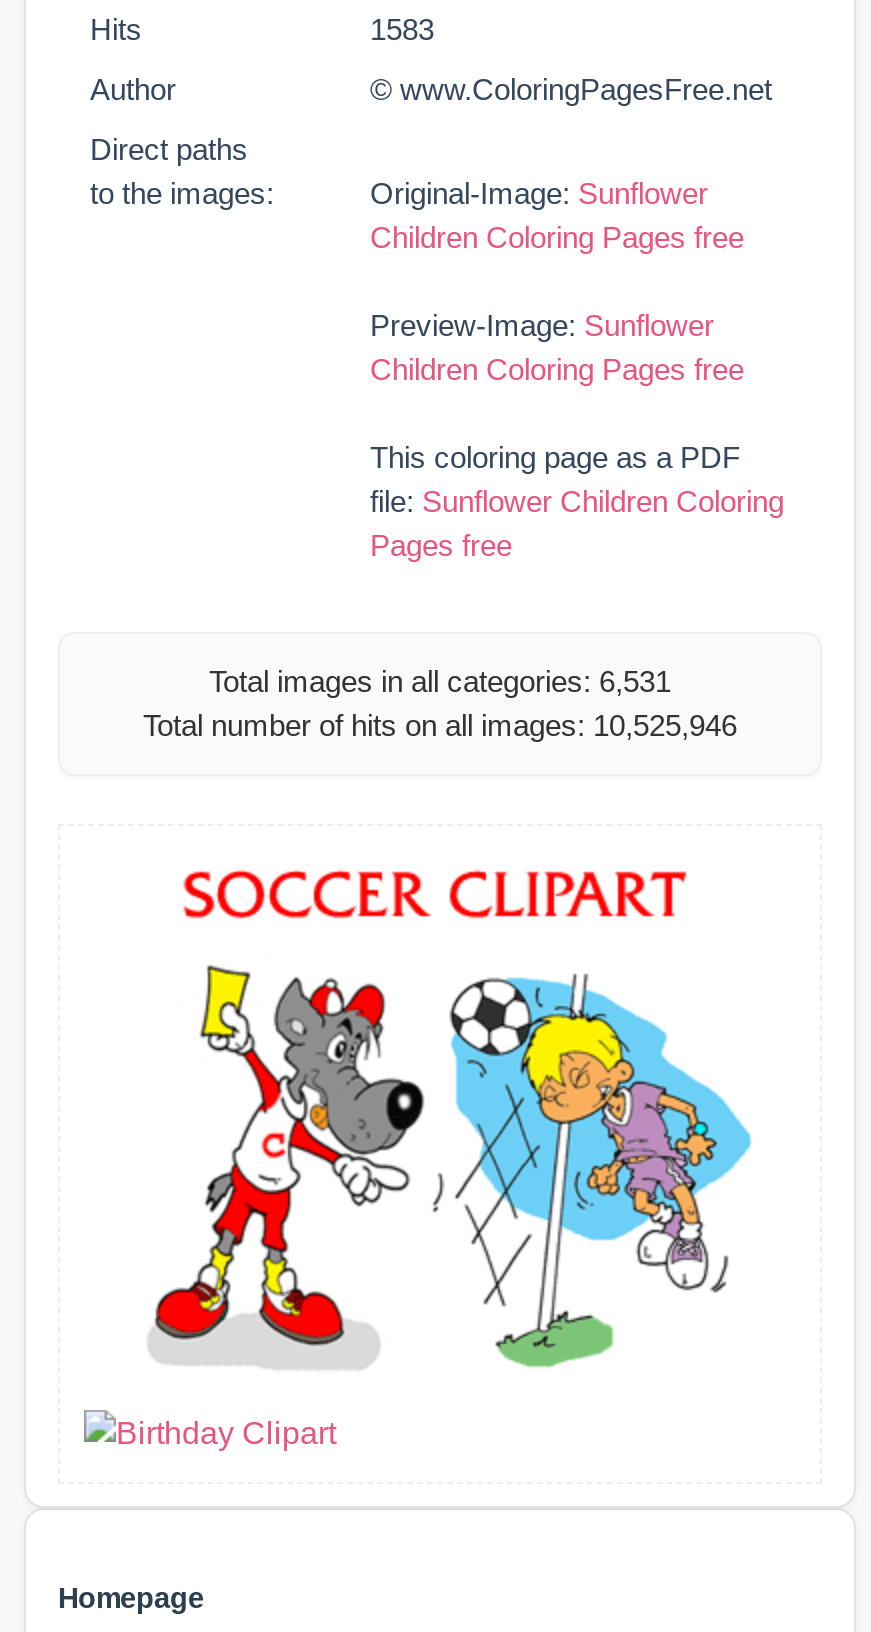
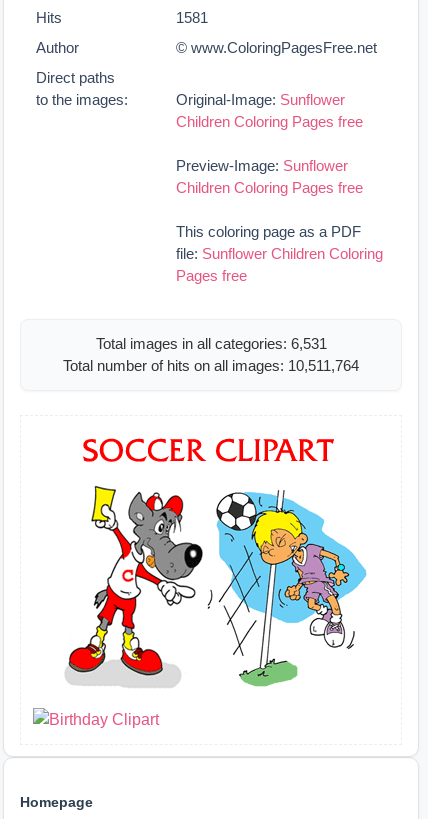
[370,12,434,46] 1583 -> [176,9,208,26] 1581
[143,708,737,742] Total number of hits on all images: 10,525,946 -> [63,357,359,374] Total number of hits on all images: 10,511,764

